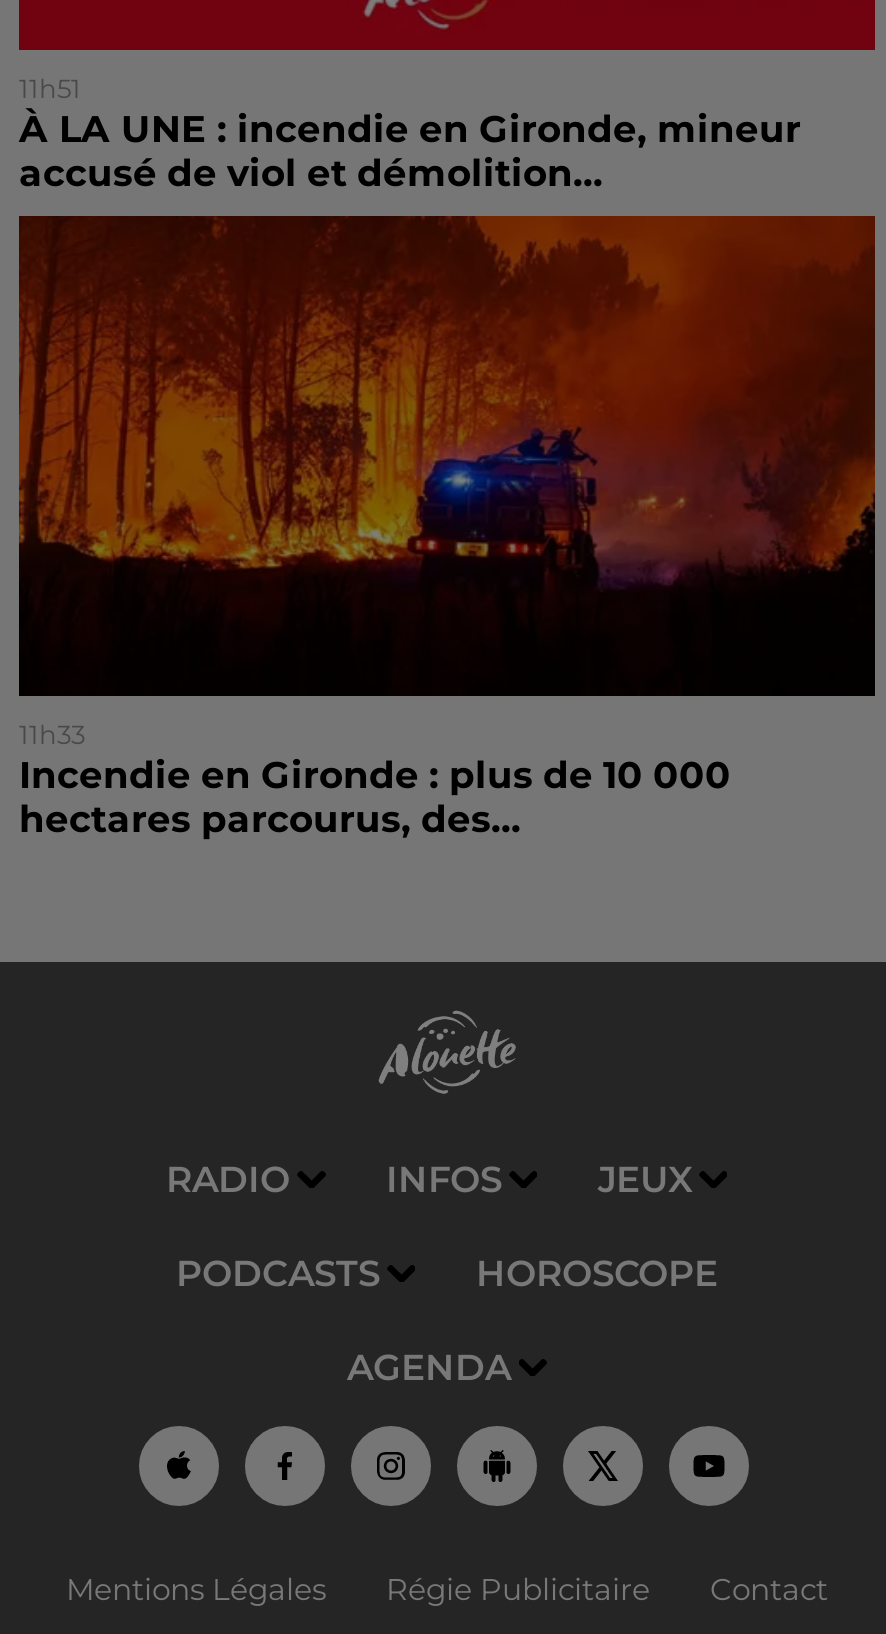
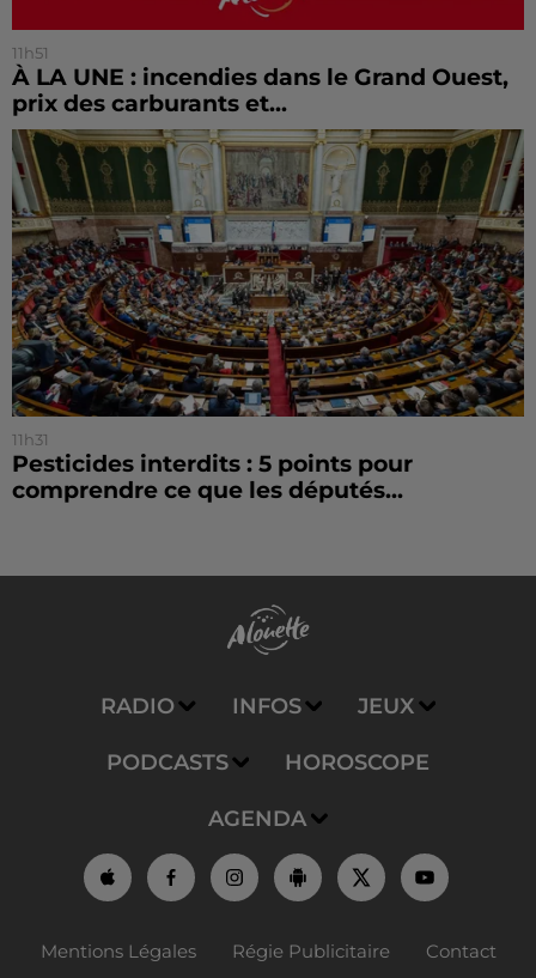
[19,105,801,195] À LA UNE : incendie en Gironde, mineur | accusé de viol et démolition... -> [12,63,508,117] À LA UNE : incendies dans le Grand Ouest, | prix des carburants et...
[17,214,877,843] [image] | 11h33 | Incendie en Gironde : plus de 10 000 | hectares parcourus, des... -> [11,128,525,504] [image] | 11h31 | Pesticides interdits : 5 points pour | comprendre ce que les députés...

